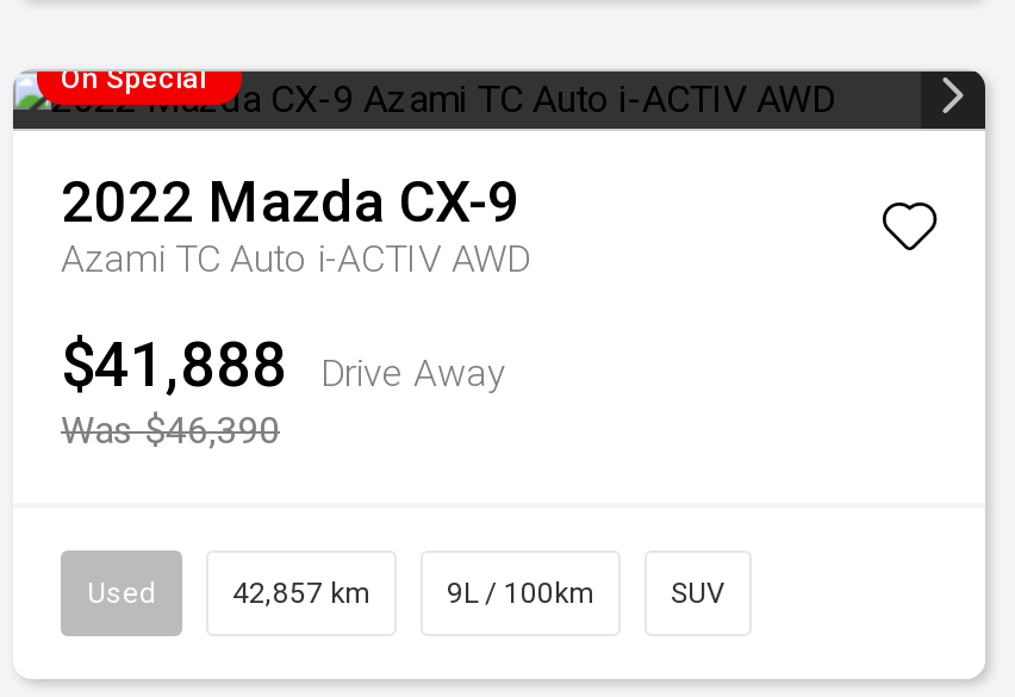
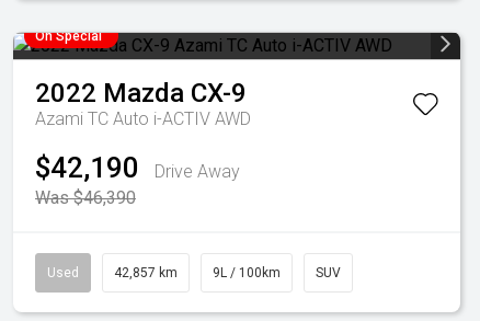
[61,330,506,401] $41,888 Drive Away -> [35,152,240,184] $42,190 Drive Away

